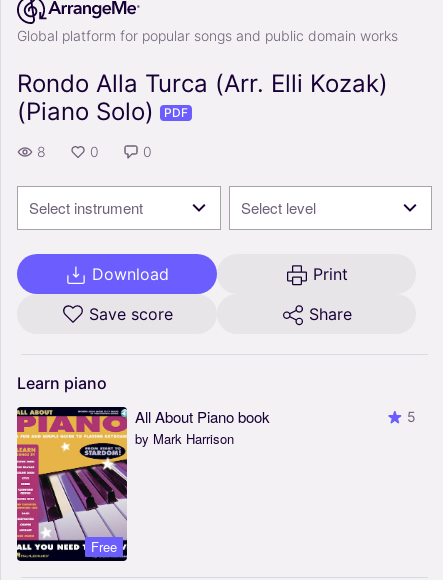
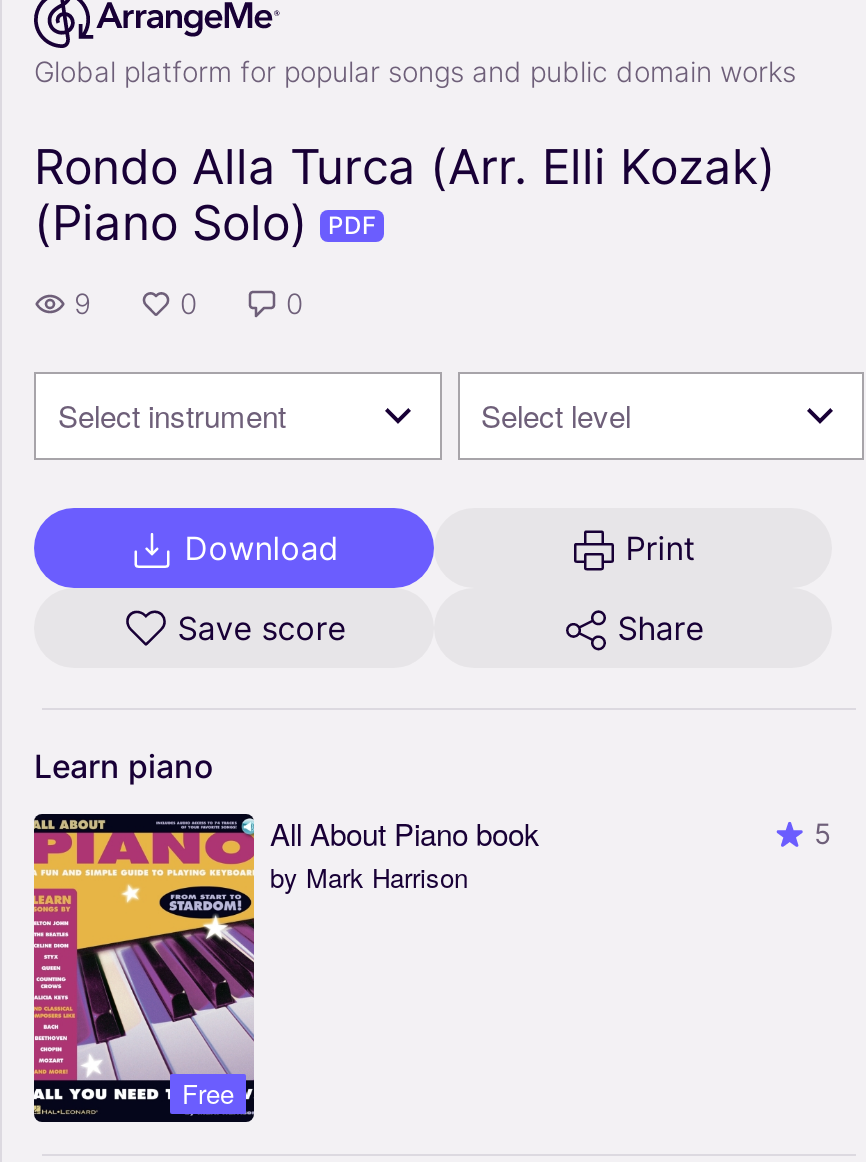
[37,143,46,160] 8 -> [74,287,92,321] 9

